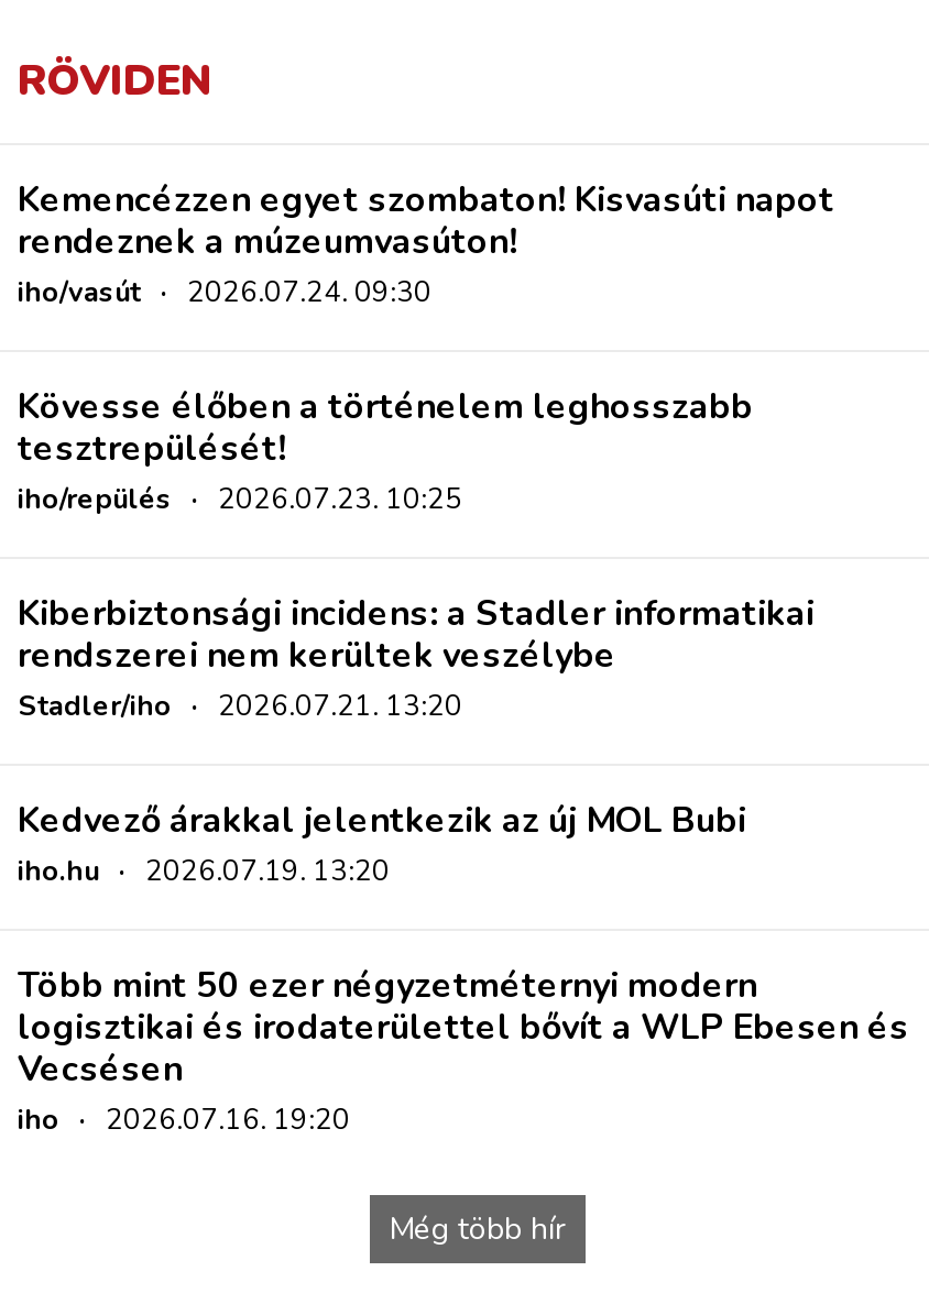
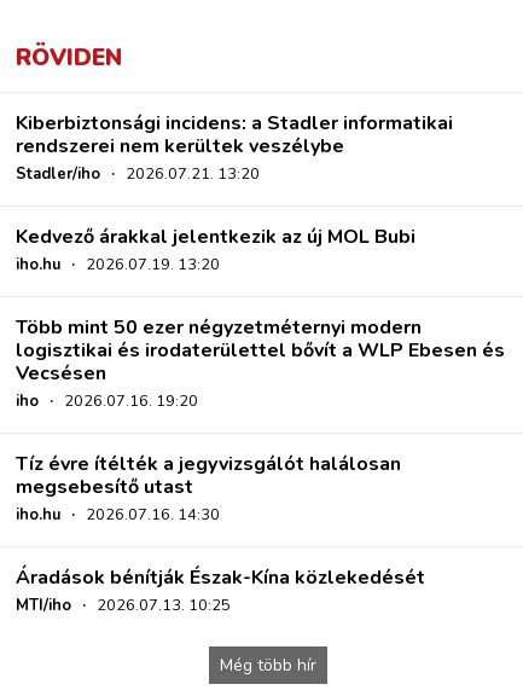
[18,176,834,519] Kemencézzen egyet szombaton! Kisvasúti napot | rendeznek a múzeumvasúton! | iho/vasút · 2026.07.24. 09:30 | Kövesse élőben a történelem leghosszabb | tesztrepülését! | iho/repülés · 2026.07.23. 10:25 -> none
moved [18,590,909,1140] -> [16,110,505,412]: Kiberbiztonsági incidens: a Stadler informatikai | rendszerei nem kerültek veszélybe | Stadler/iho · 2026.07.21. 13:20 | ... | Vecsésen | iho · 2026.07.16. 19:20
none -> [16,451,425,616] Tíz évre ítélték a jegyvizsgálót halálosan | megsebesítő utast | iho.hu · 2026.07.16. 14:30 | Áradások bénítják Észak-Kína közlekedését | MTI/iho · 2026.07.13. 10:25

